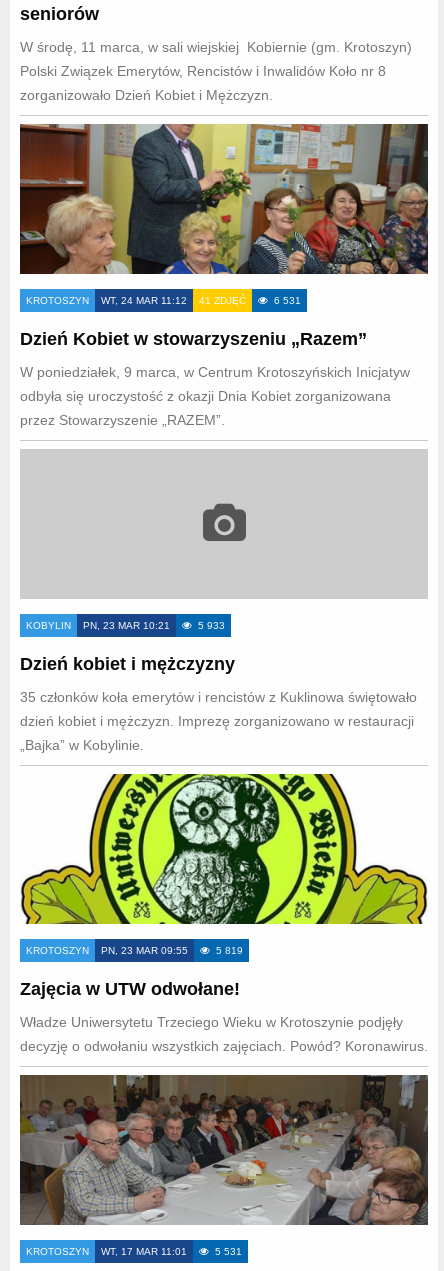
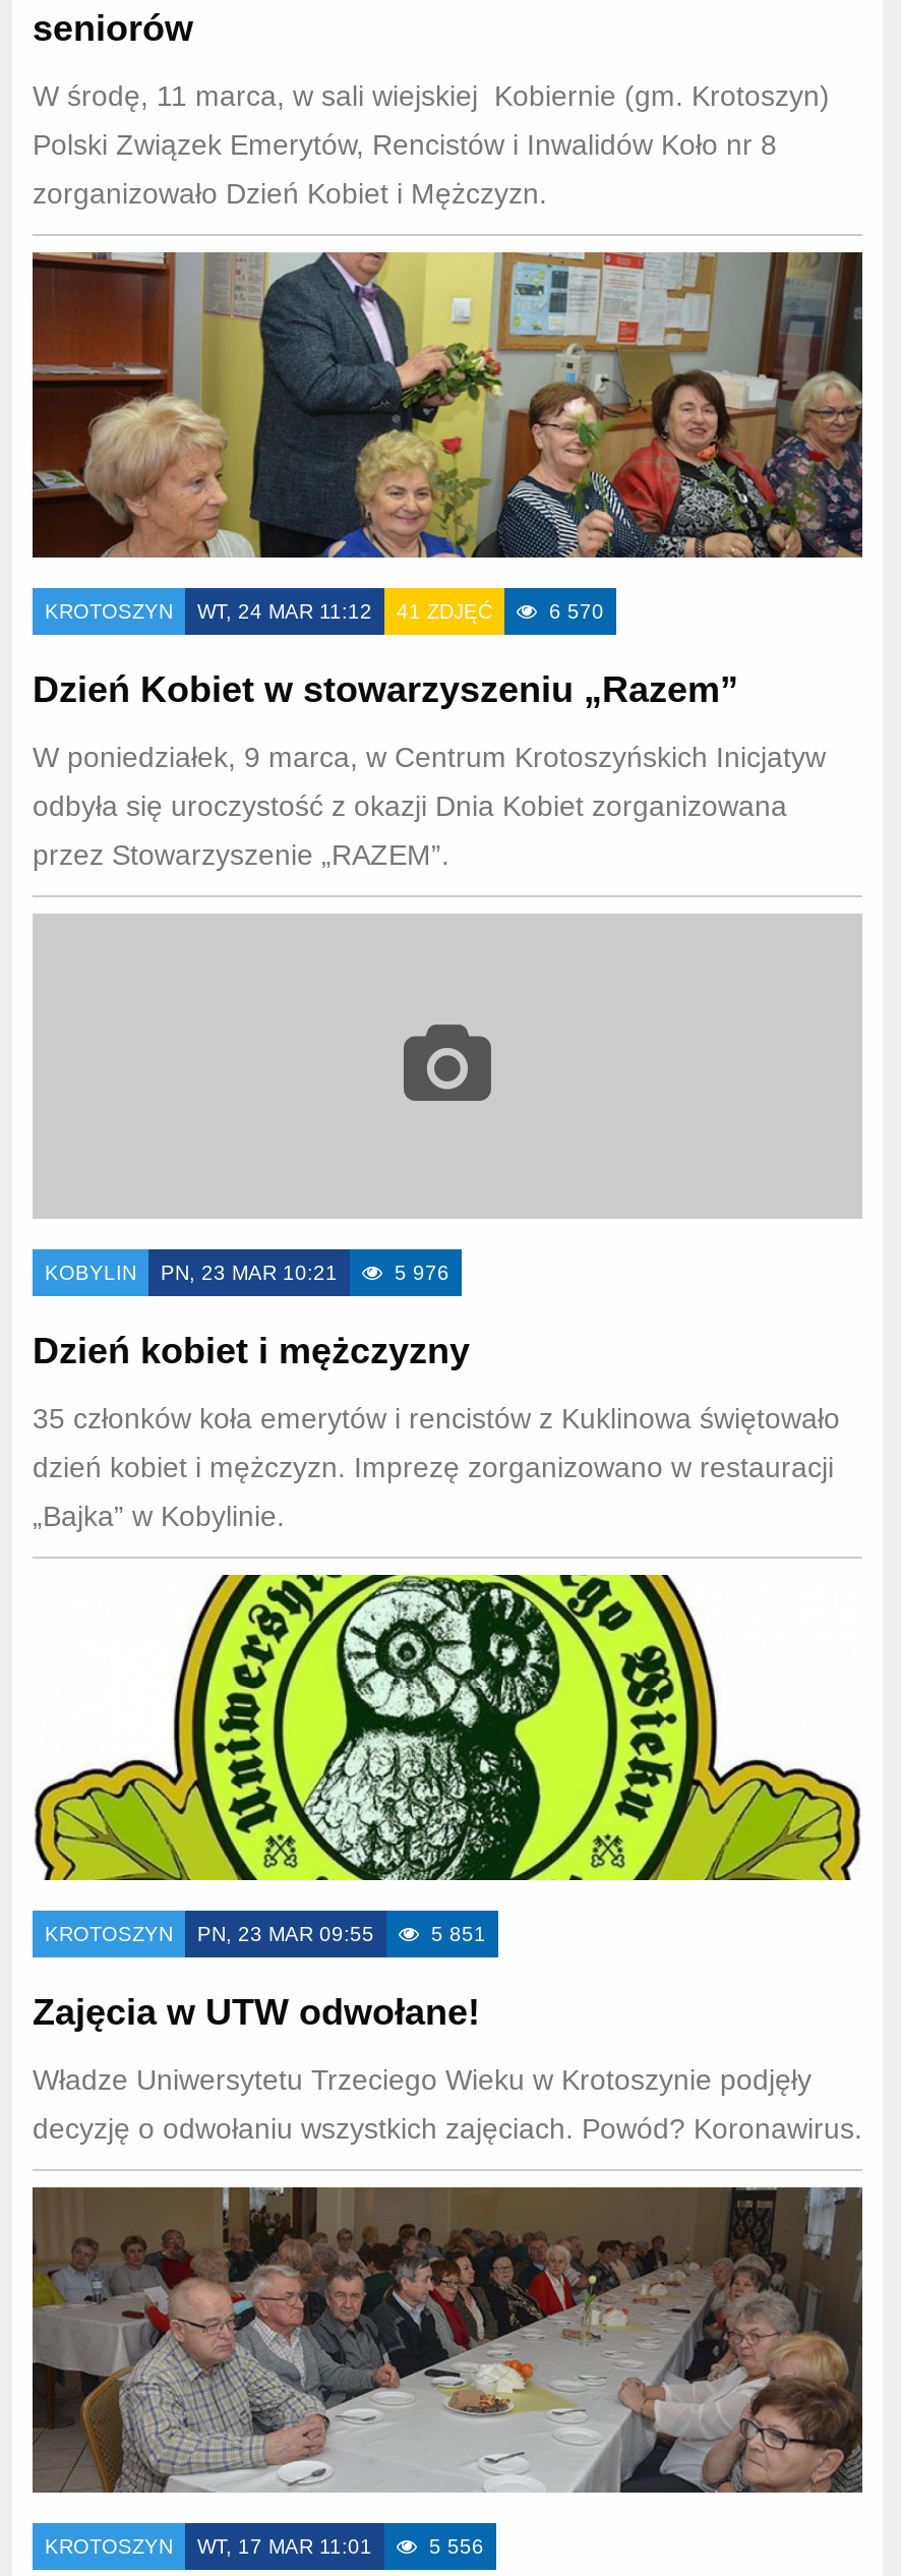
[26,295,301,306] KROTOSZYN WT, 24 MAR 11:12 41 ZDJĘĆ 6 531 -> [45,600,604,622] KROTOSZYN WT, 24 MAR 11:12 41 ZDJĘĆ 6 570
[26,620,225,631] KOBYLIN PN, 23 MAR 10:21 5 933 -> [45,1261,449,1284] KOBYLIN PN, 23 MAR 10:21 5 976
[26,945,243,956] KROTOSZYN PN, 23 MAR 09:55 5 819 -> [45,1922,486,1945] KROTOSZYN PN, 23 MAR 09:55 5 851
[26,1246,242,1257] KROTOSZYN WT, 17 MAR 11:01 5 531 -> [45,2535,484,2557] KROTOSZYN WT, 17 MAR 11:01 5 556

